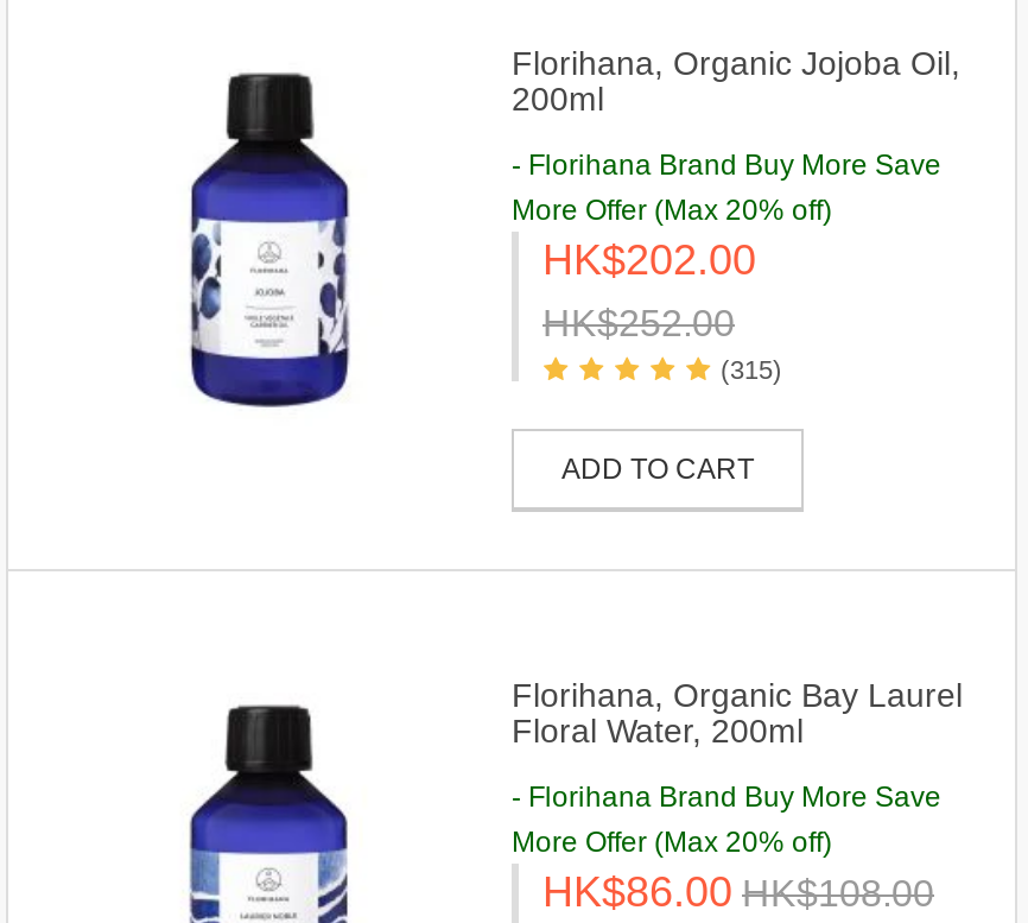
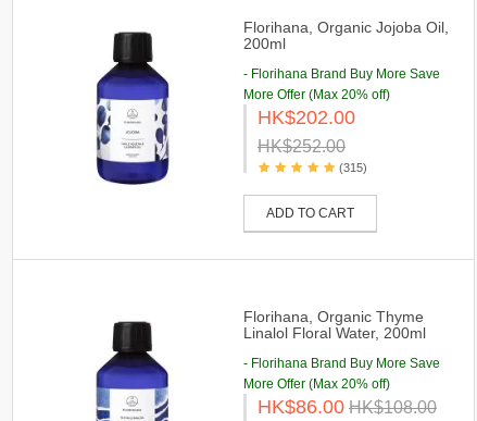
[512,676,963,750] Florihana, Organic Bay Laurel | Floral Water, 200ml -> [243,308,426,342] Florihana, Organic Thyme | Linalol Floral Water, 200ml

